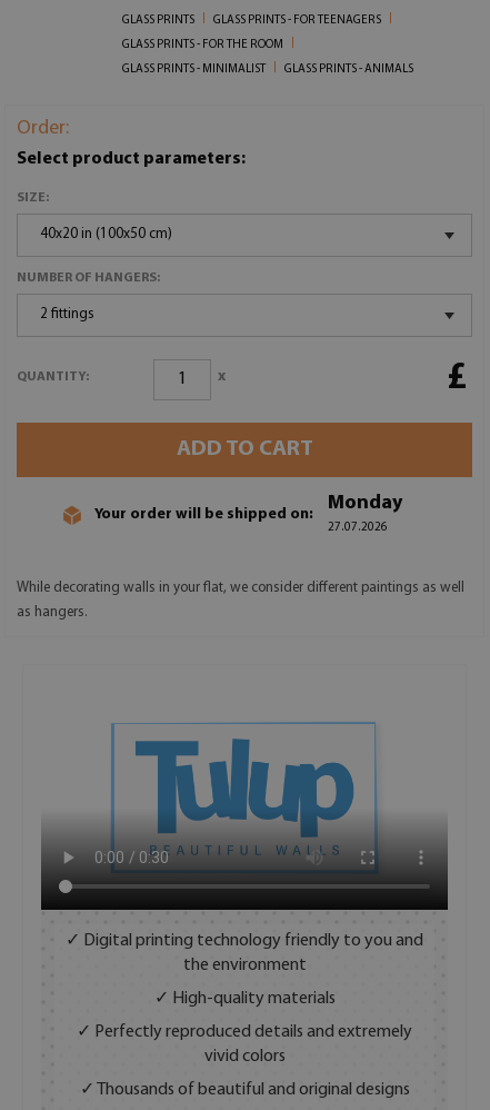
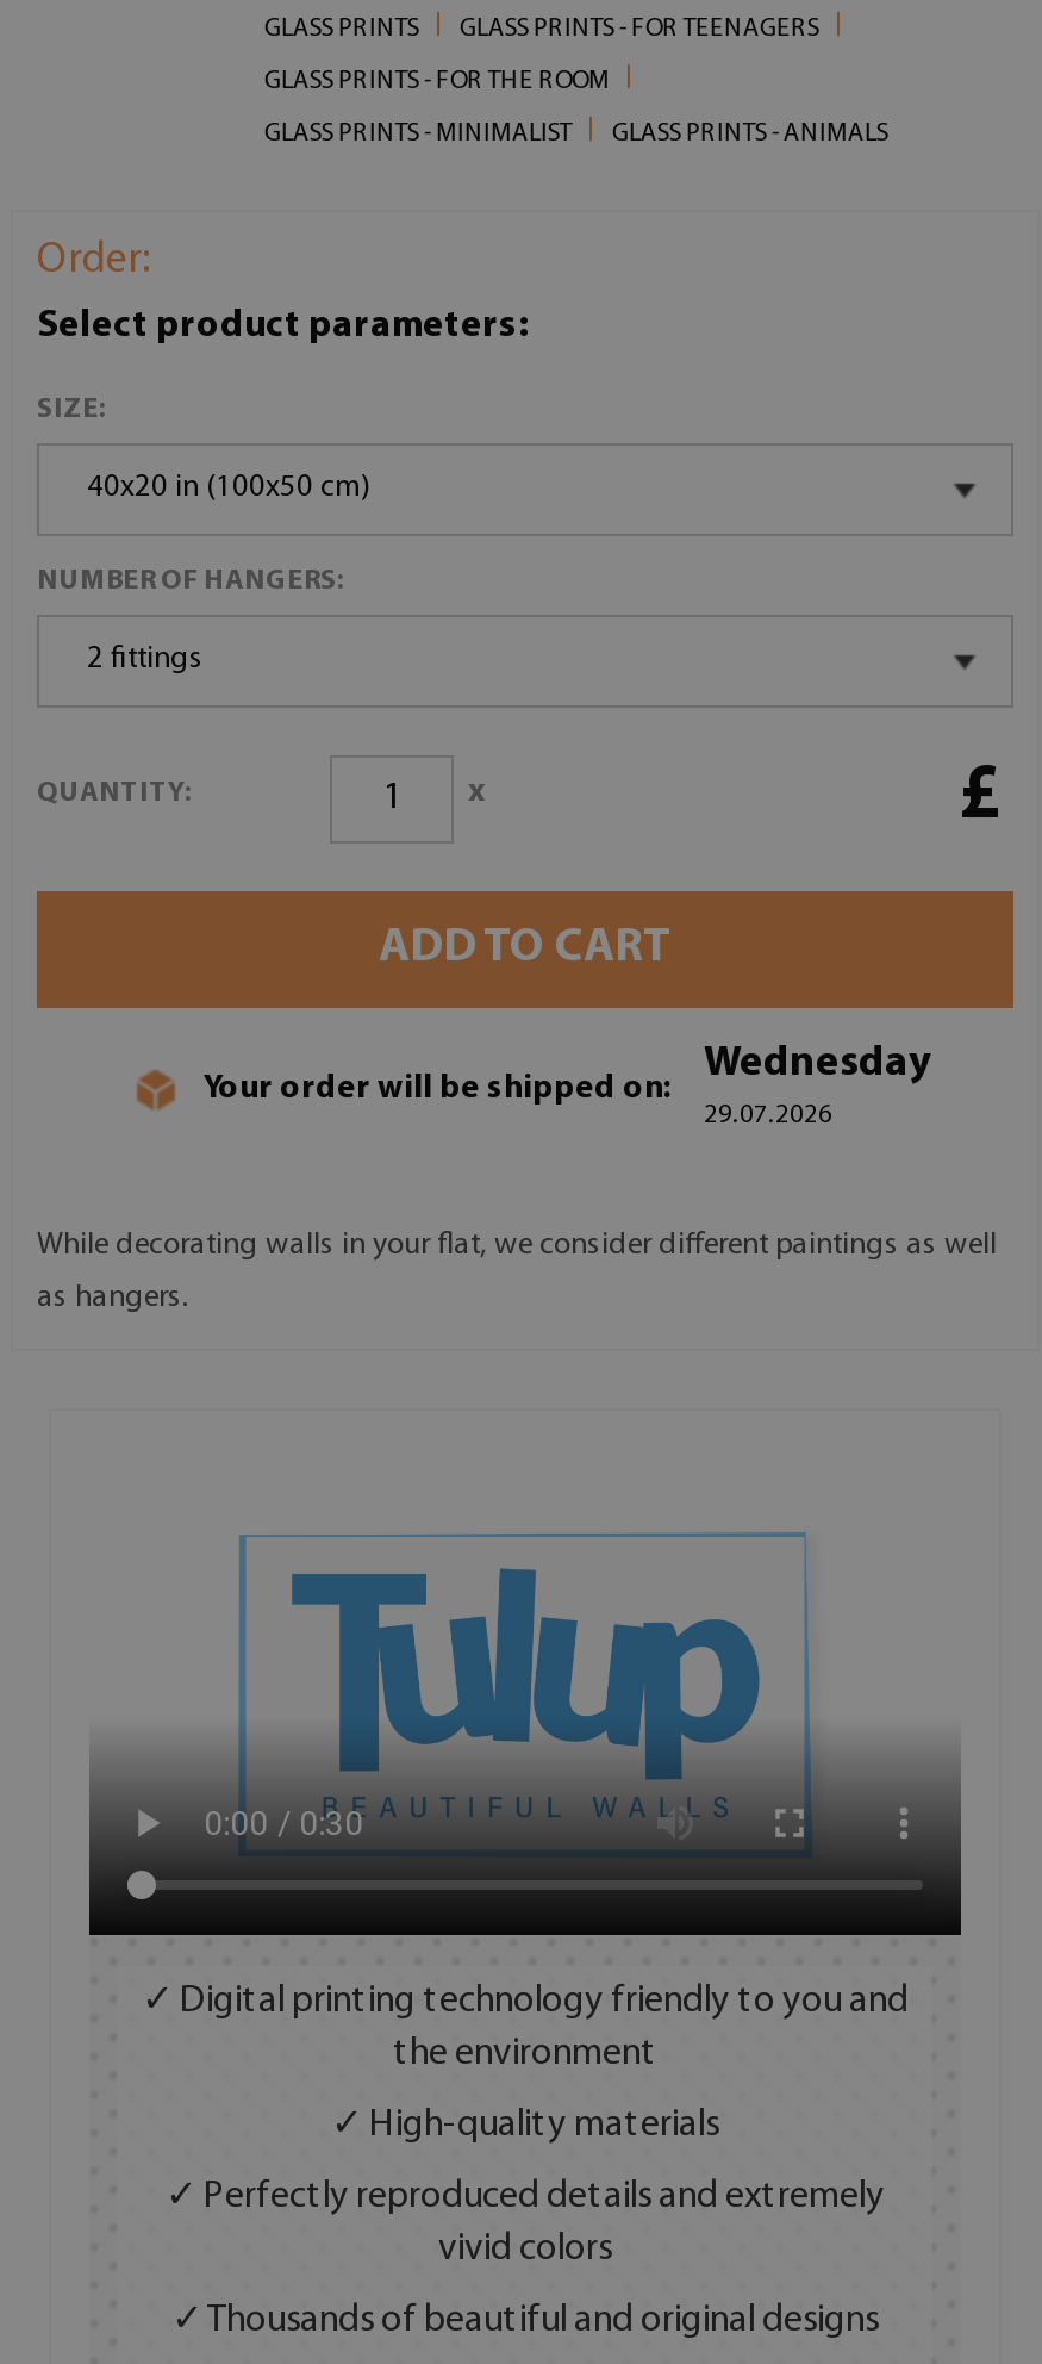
[328,492,402,533] Monday | 27.07.2026 -> [704,1040,930,1129] Wednesday | 29.07.2026

